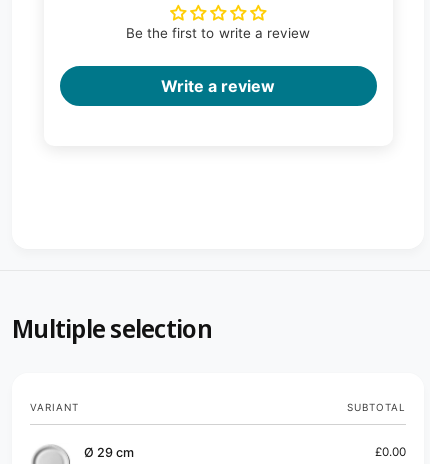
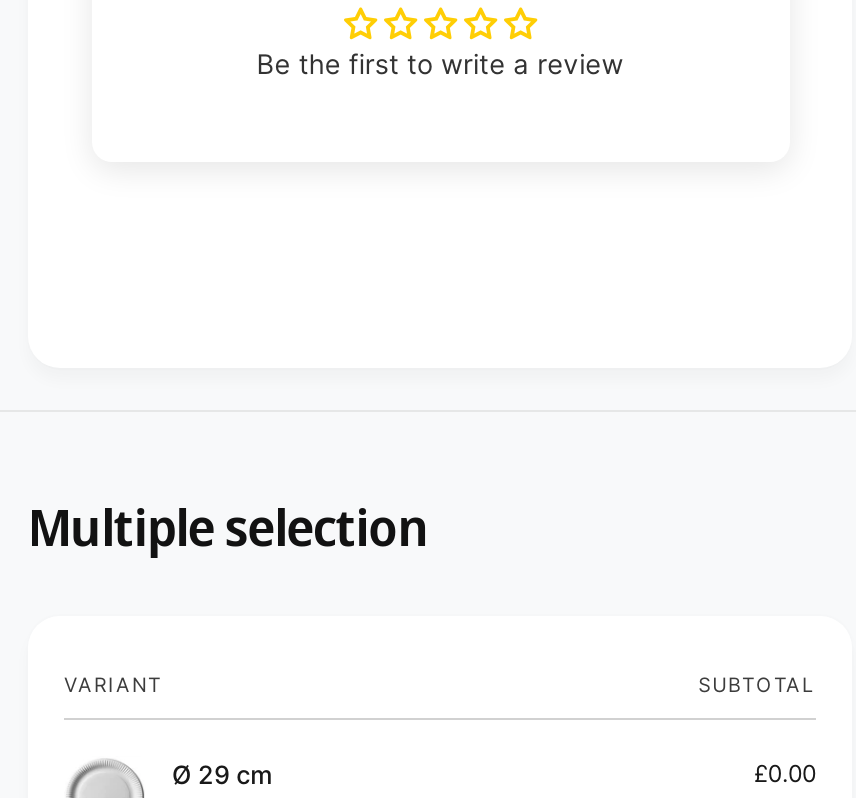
[161,76,275,96] Write a review -> none

